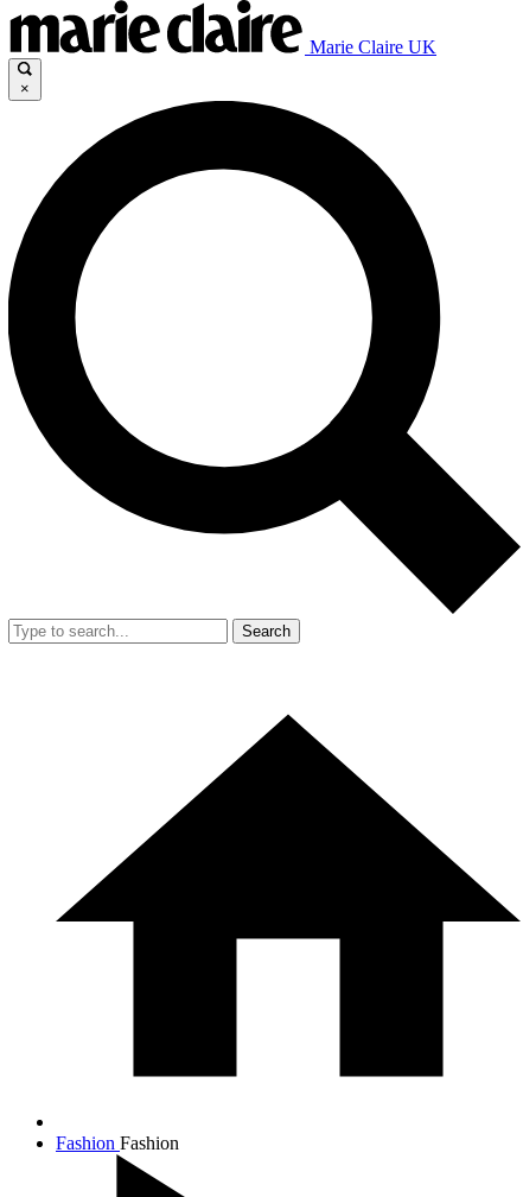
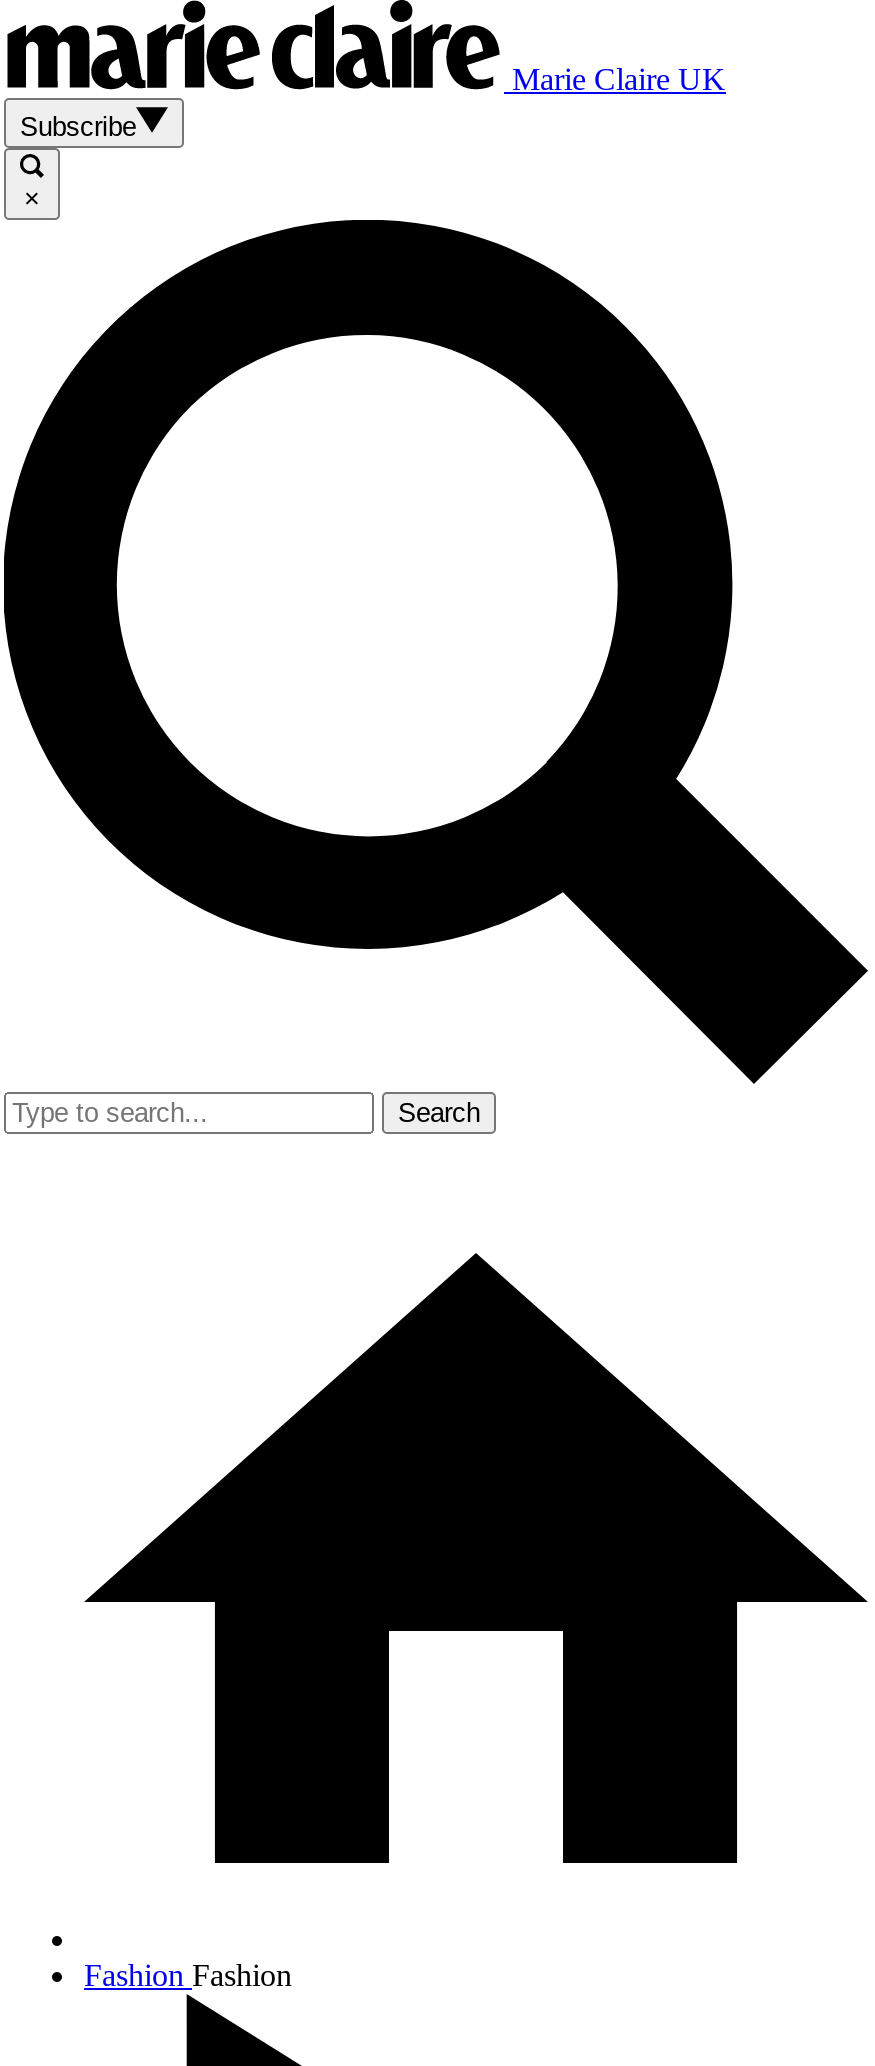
none -> [20,112,136,142] Subscribe

